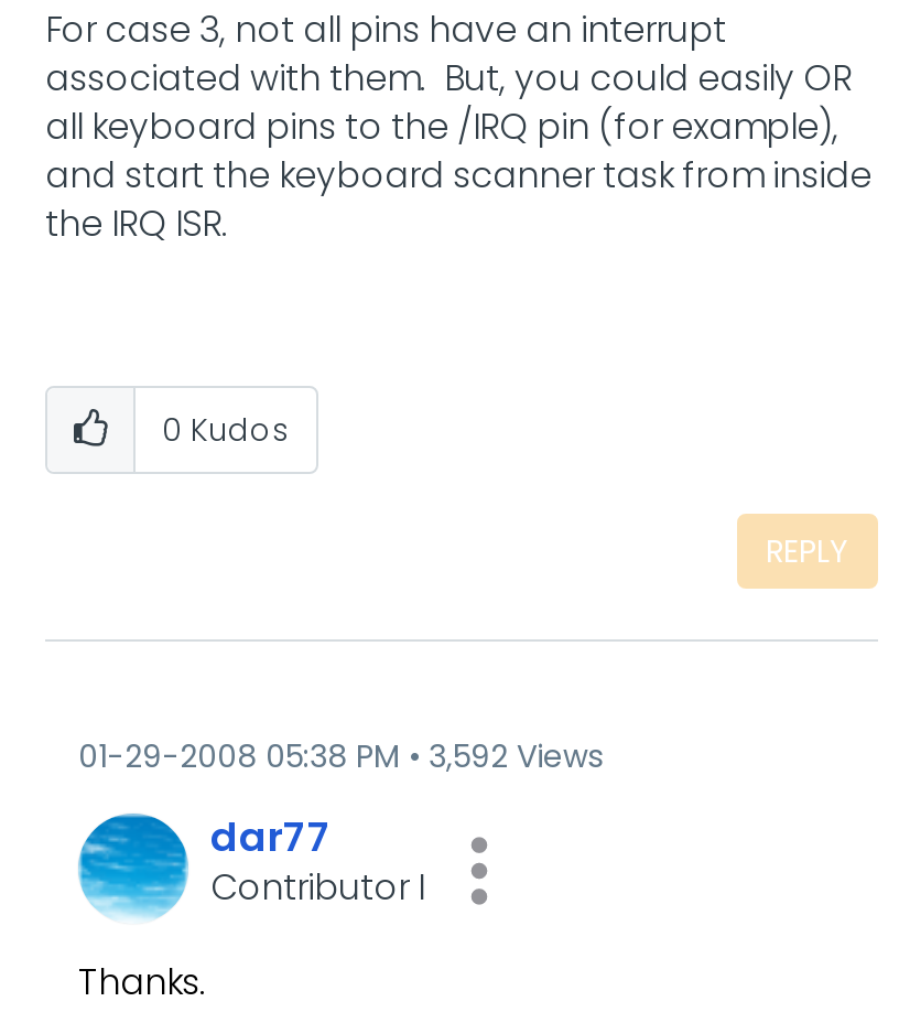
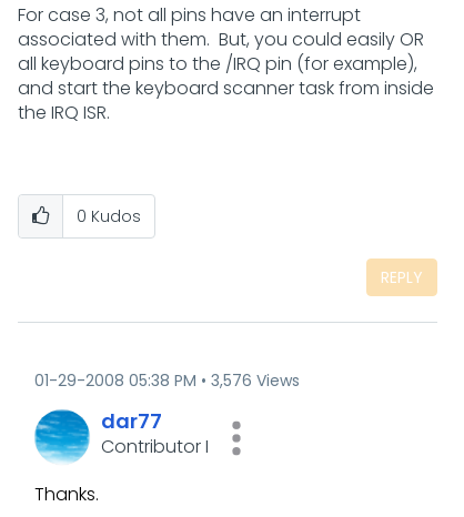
[78,734,603,778] 01-29-2008 05:38 PM 3,592 Views -> [34,369,300,392] 01-29-2008 05:38 PM 3,576 Views

